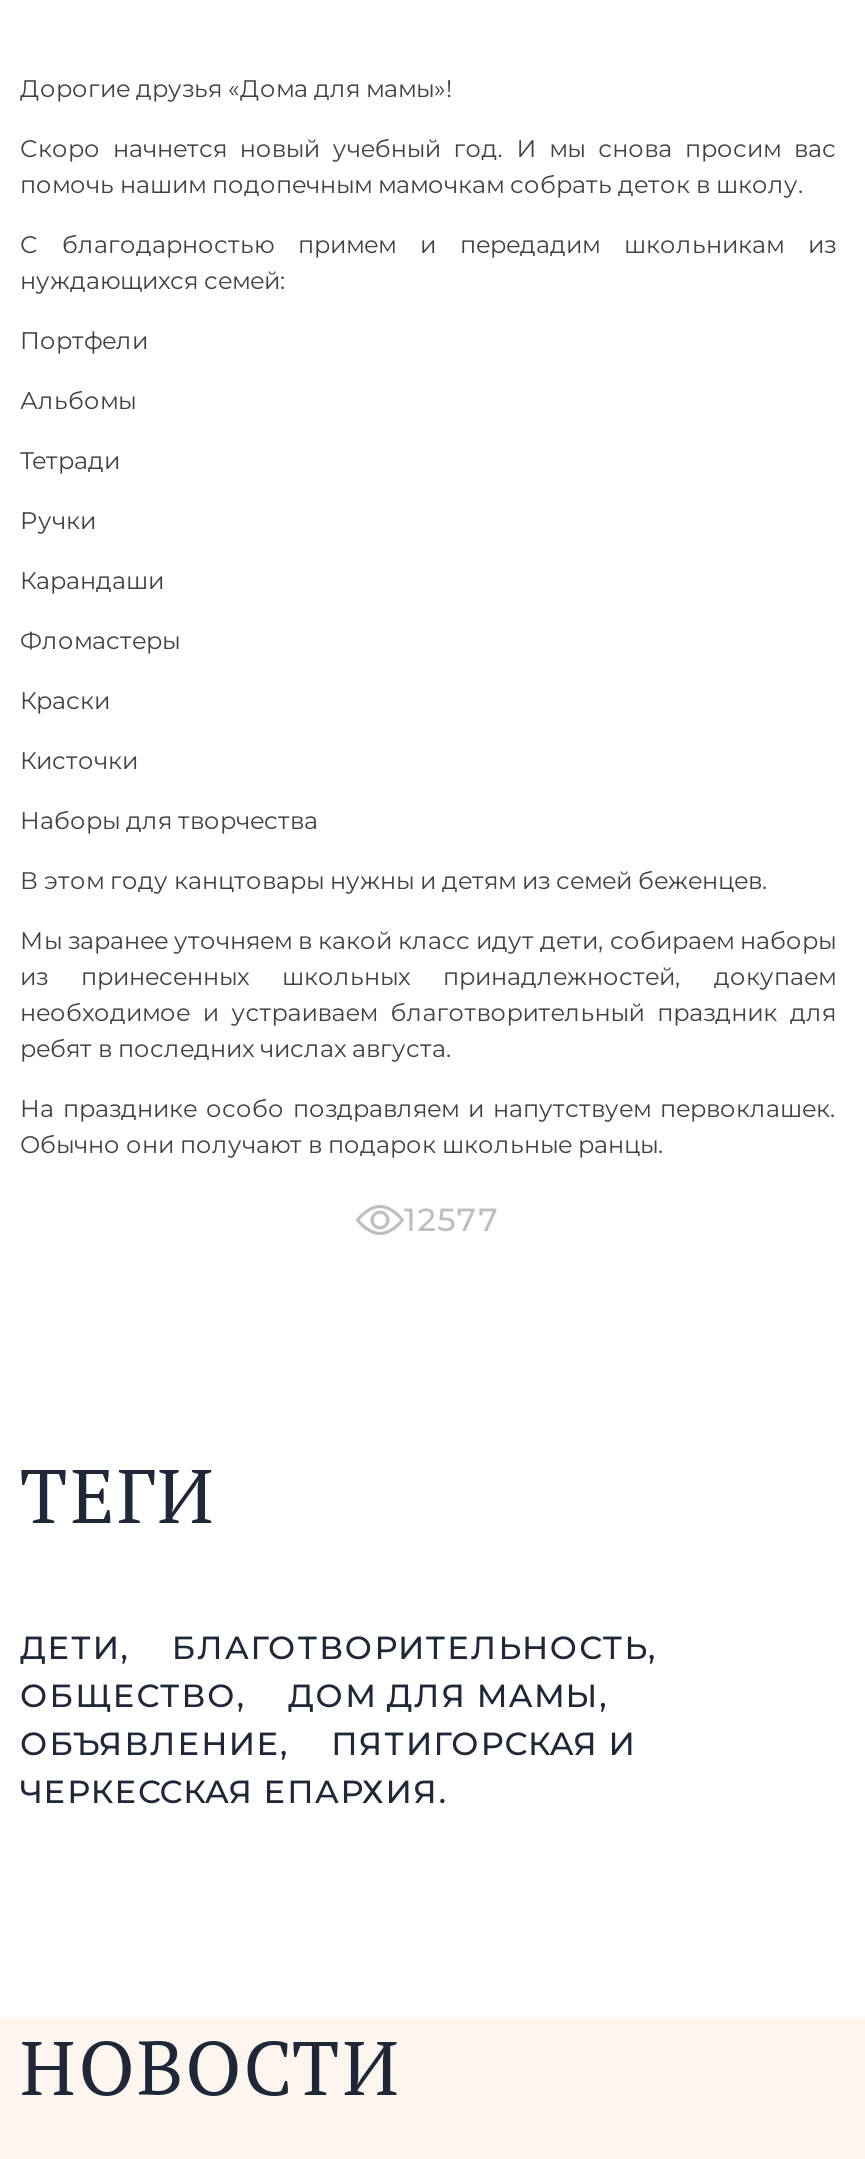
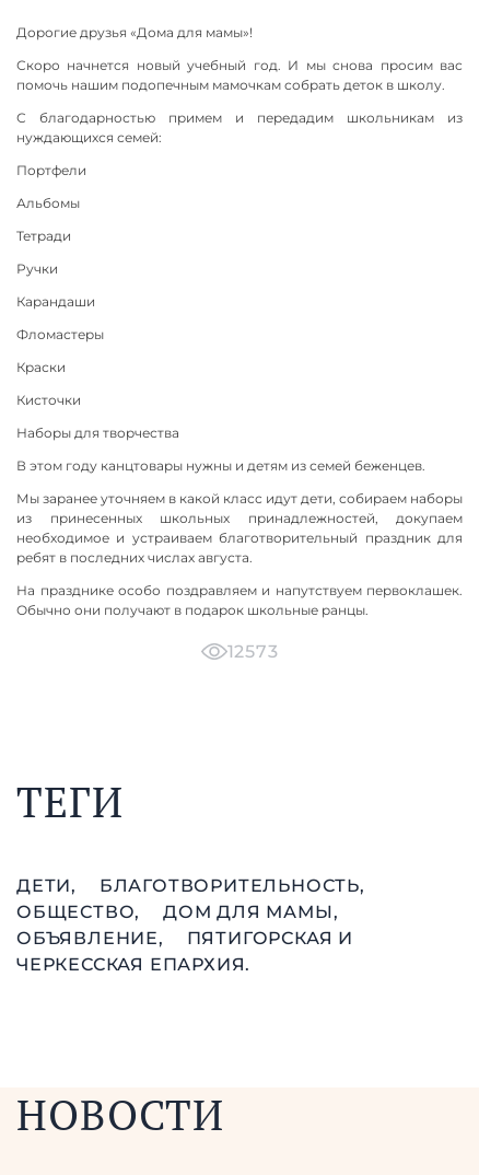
[404,1200,500,1238] 12577 -> [227,641,278,661] 12573

